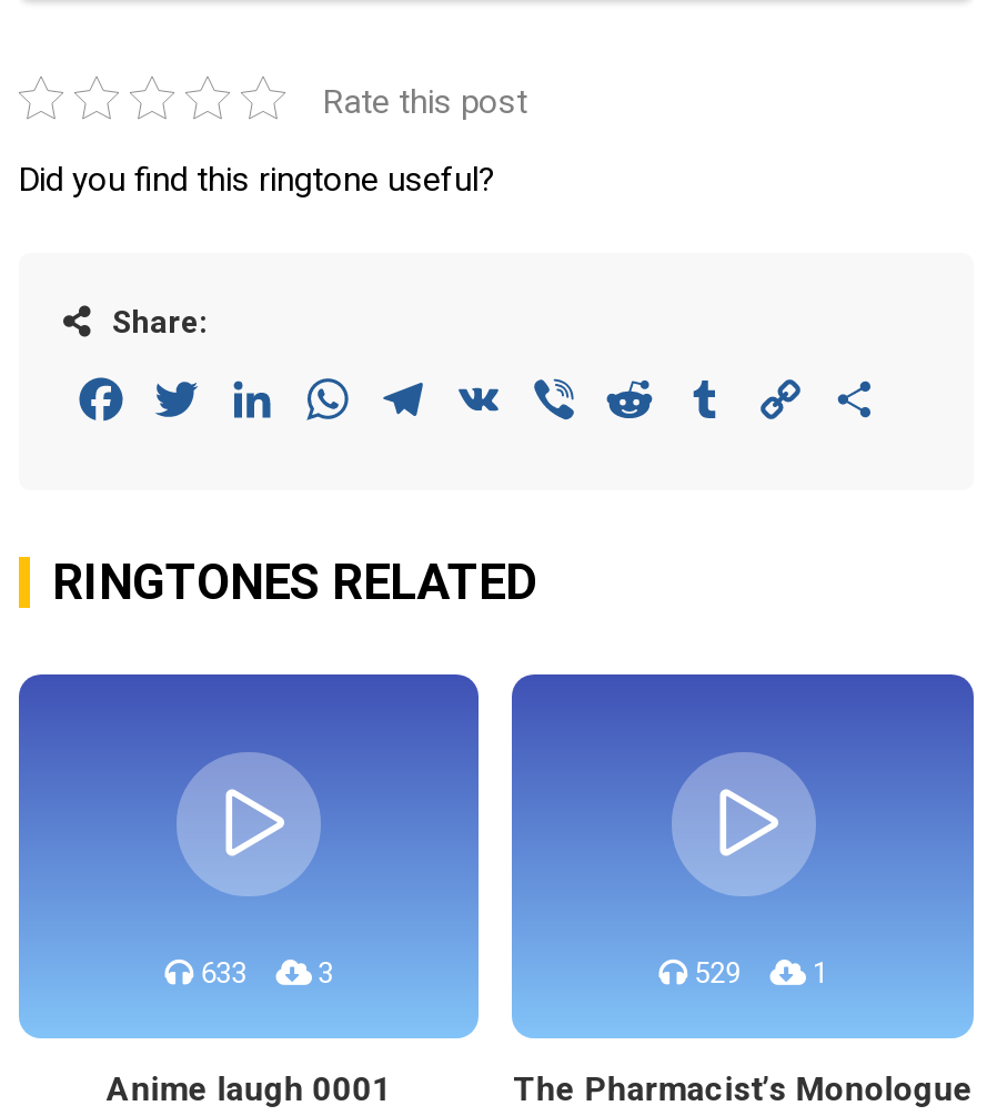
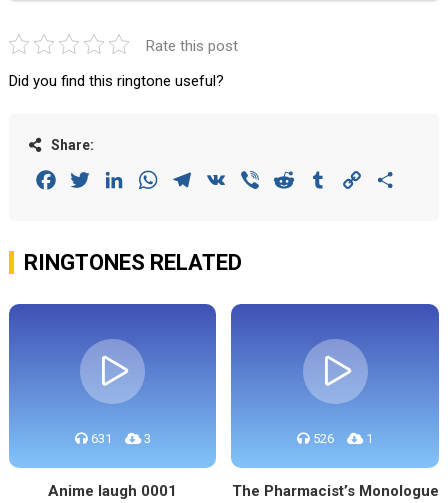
[194,956,334,990] 633 3 -> [88,431,151,446] 631 3
[688,956,828,990] 529 1 -> [310,431,373,446] 526 1

